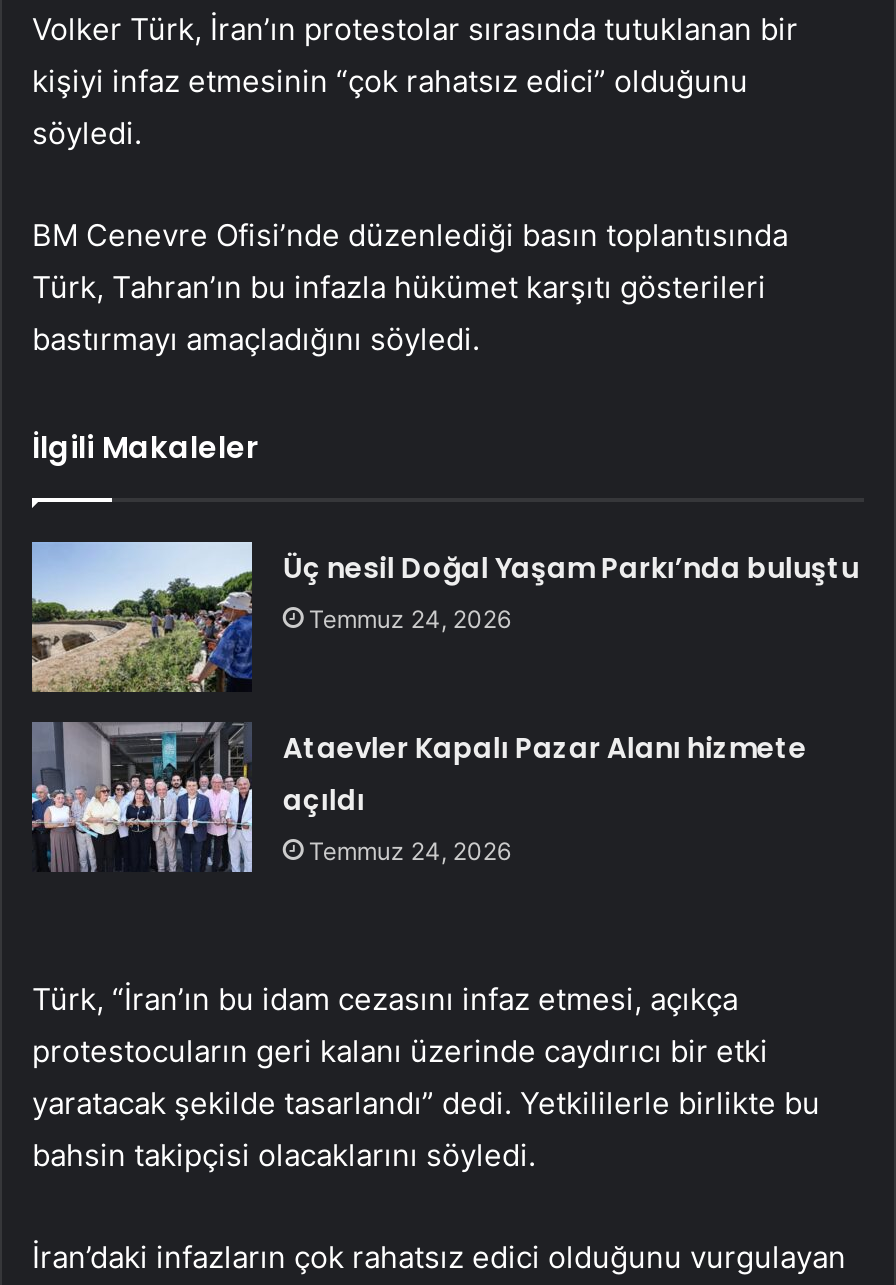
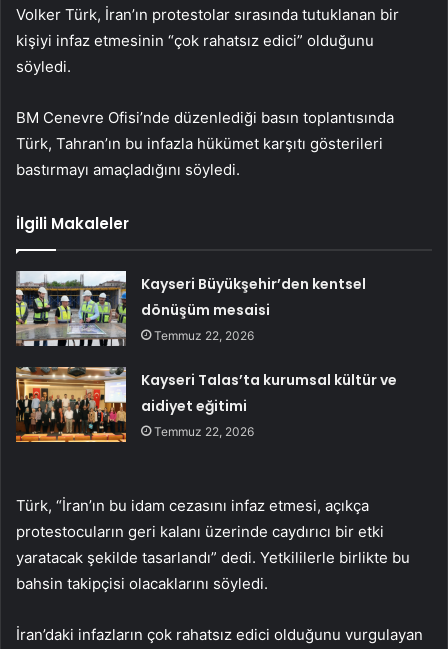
[30,540,859,694] [image] | Üç nesil Doğal Yaşam Parkı’nda buluştu | Temmuz 24, 2026 -> [15,270,366,347] [image] | Kayseri Büyükşehir’den kentsel | dönüşüm mesaisi | Temmuz 22, 2026
[30,720,807,874] [image] | Ataevler Kapalı Pazar Alanı hizmete | açıldı | Temmuz 24, 2026 -> [15,366,397,443] [image] | Kayseri Talas’ta kurumsal kültür ve | aidiyet eğitimi | Temmuz 22, 2026

